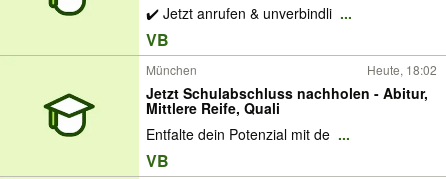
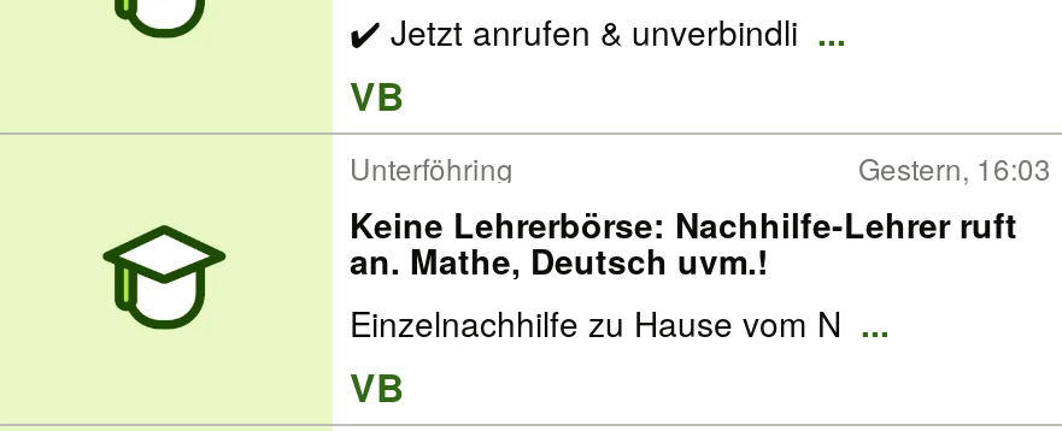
[146,61,437,144] München | Heute, 18:02 | Jetzt Schulabschluss nachholen - Abitur, | Mittlere Reife, Quali | Entfalte dein Potenzial mit de ... -> [350,147,1051,347] Unterföhring | Gestern, 16:03 | Keine Lehrerbörse: Nachhilfe-Lehrer ruft | an. Mathe, Deutsch uvm.! | Einzelnachhilfe zu Hause vom N ...

